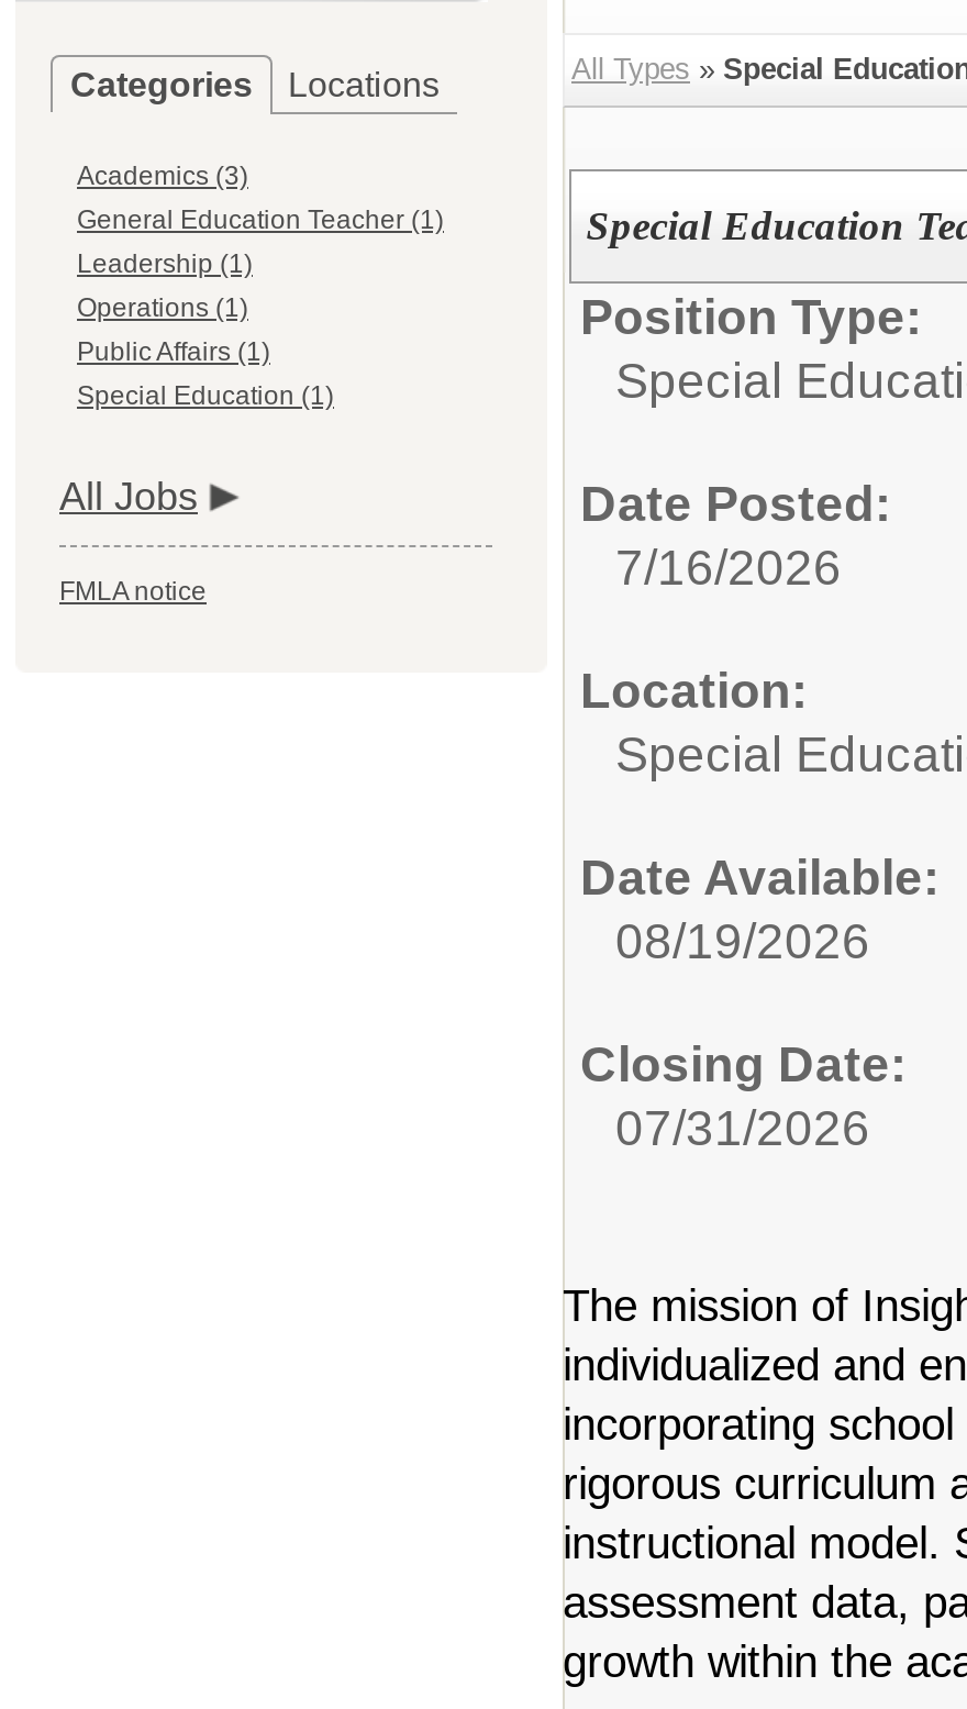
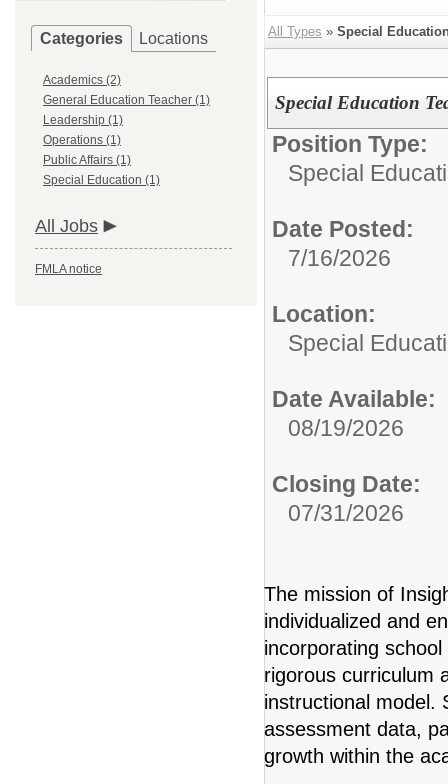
[77,160,248,191] Academics (3) -> [43,73,121,87] Academics (2)

